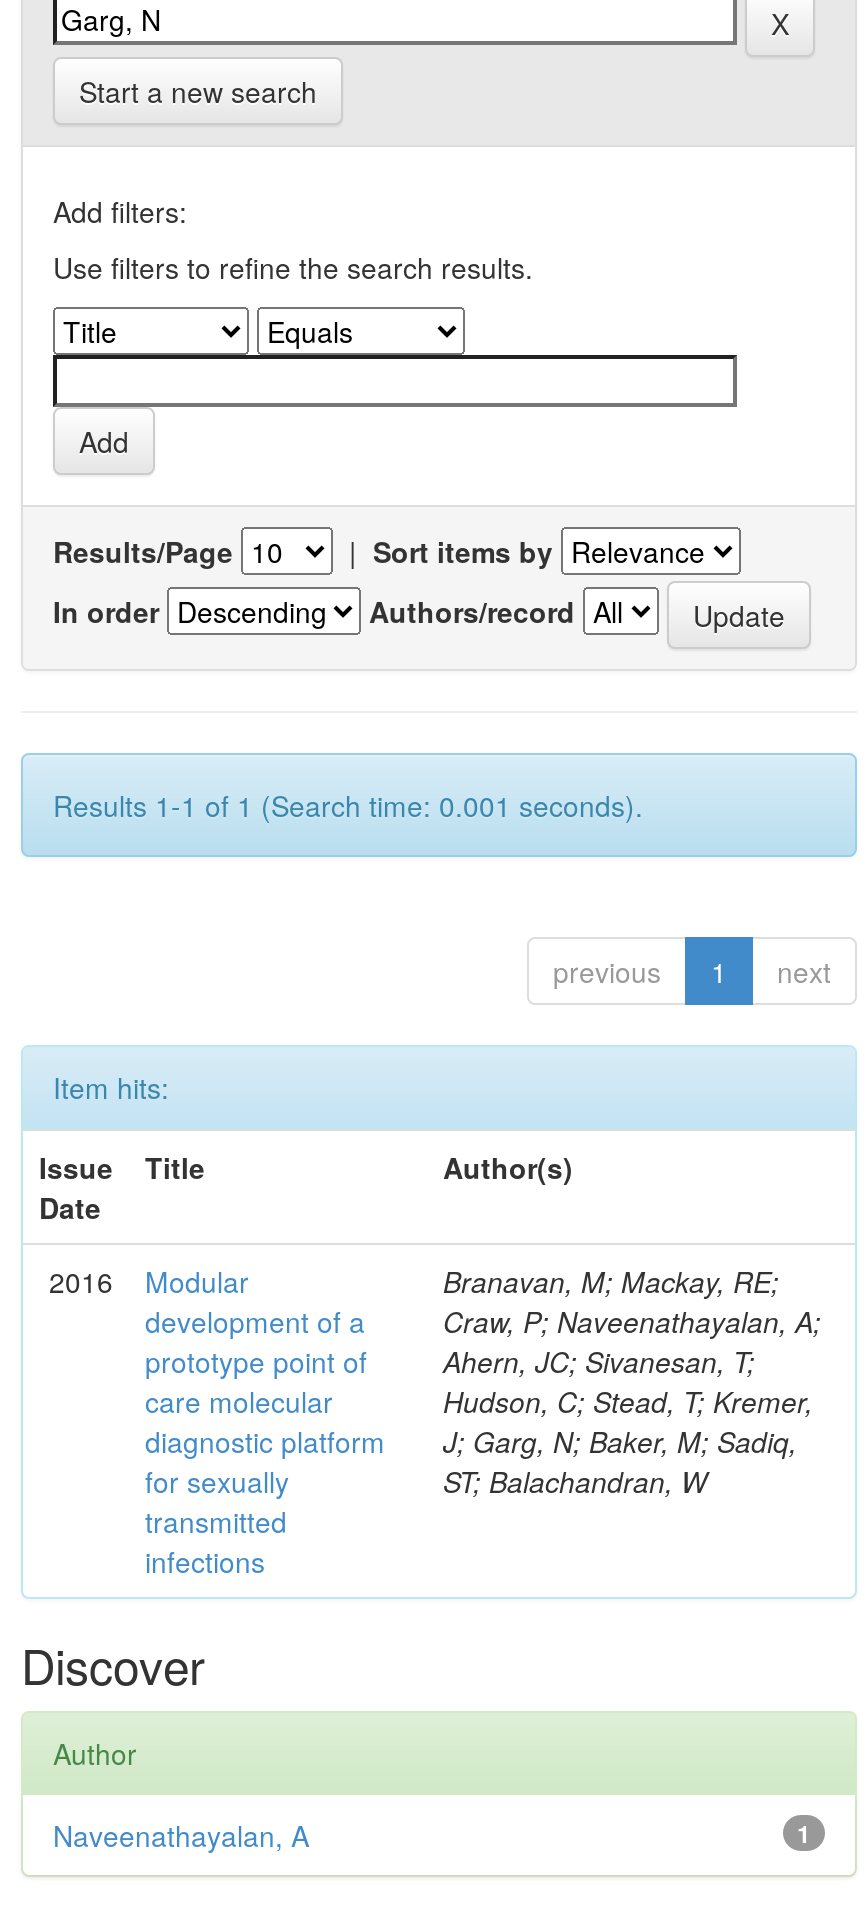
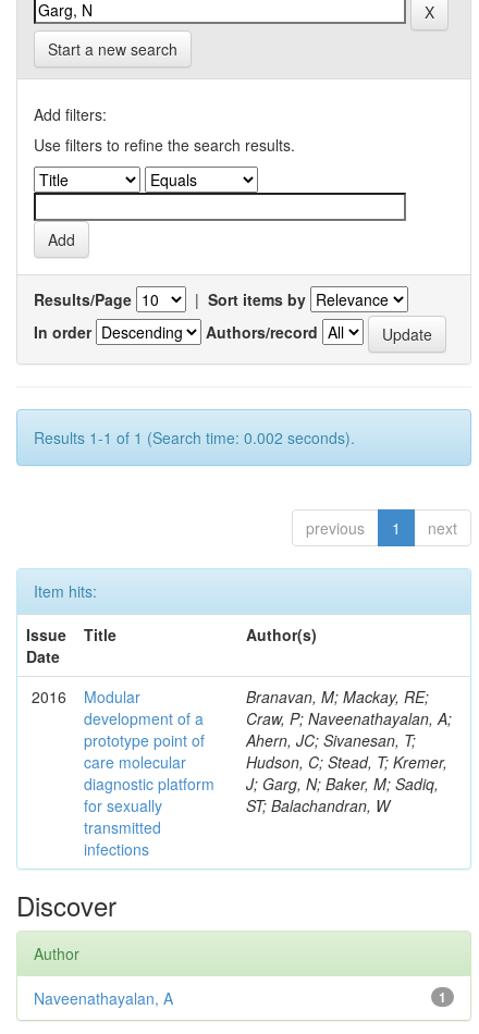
[53,785,643,825] Results 1-1 of 1 (Search time: 0.001 seconds). -> [34,427,355,448] Results 1-1 of 1 (Search time: 0.002 seconds).

